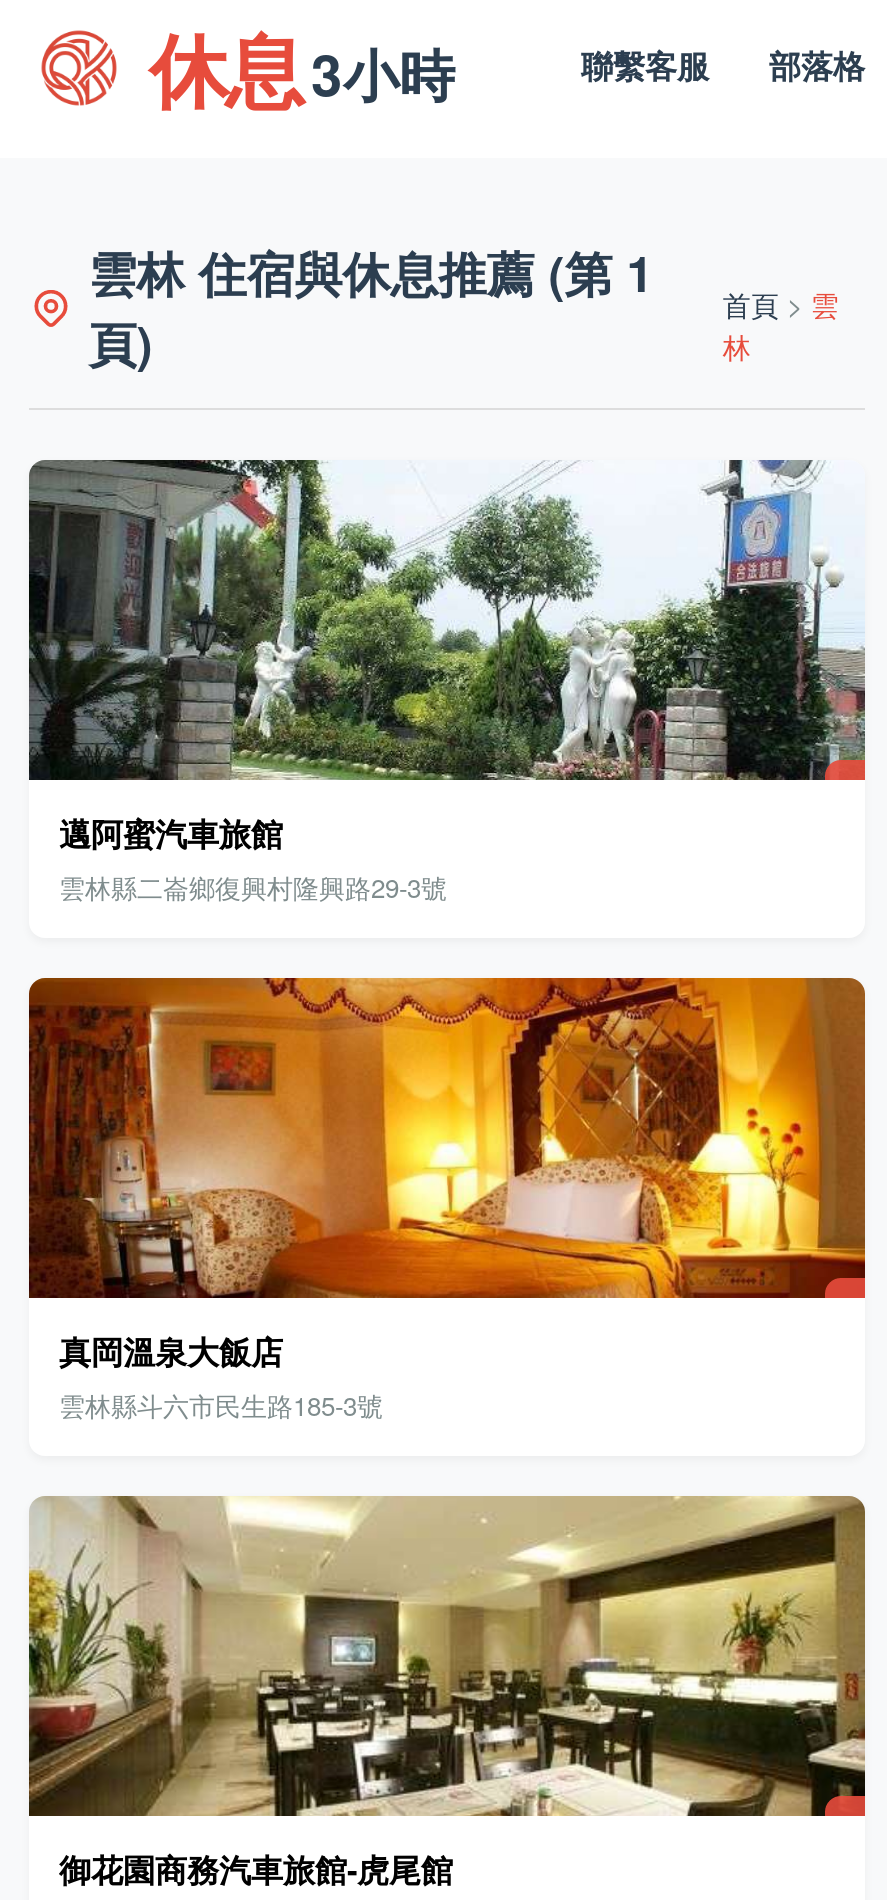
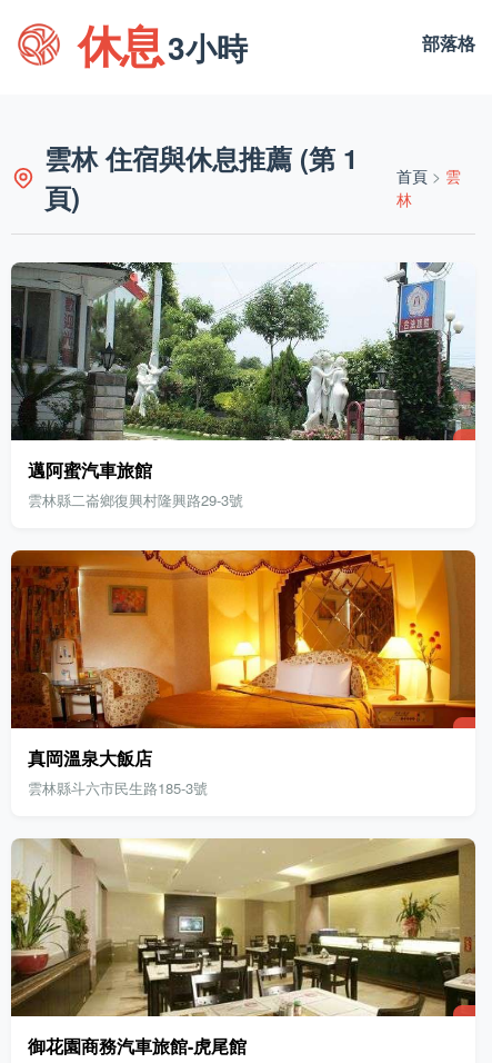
[581,42,709,88] 聯繫客服 -> none

